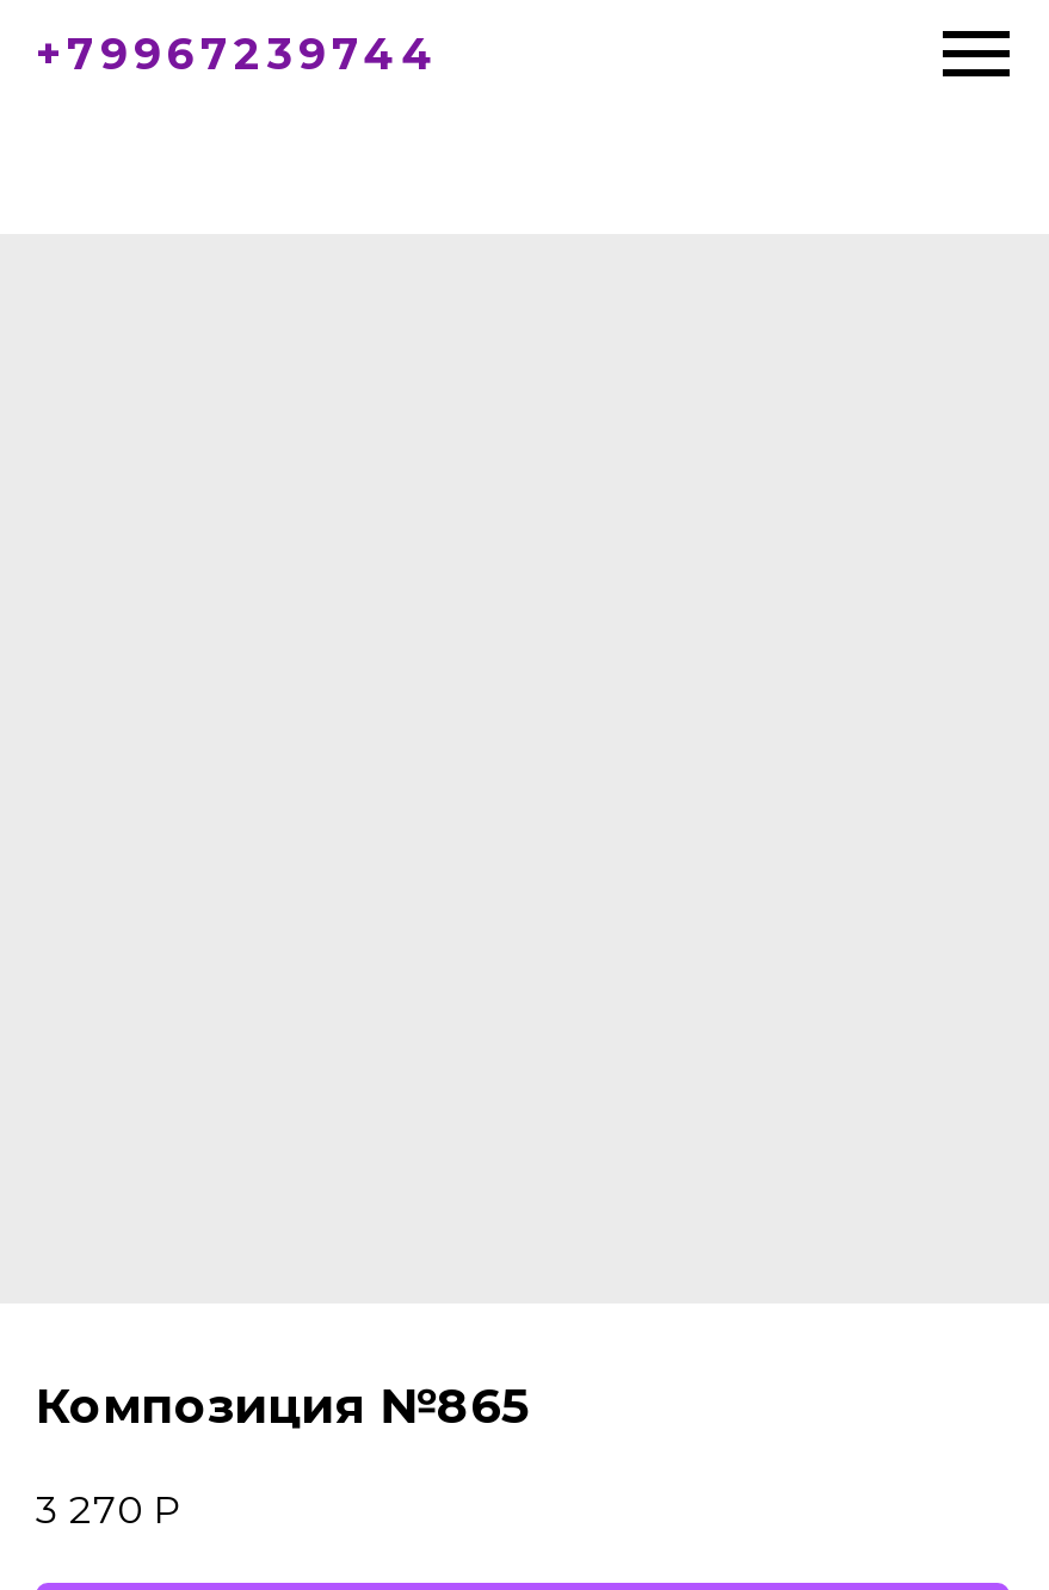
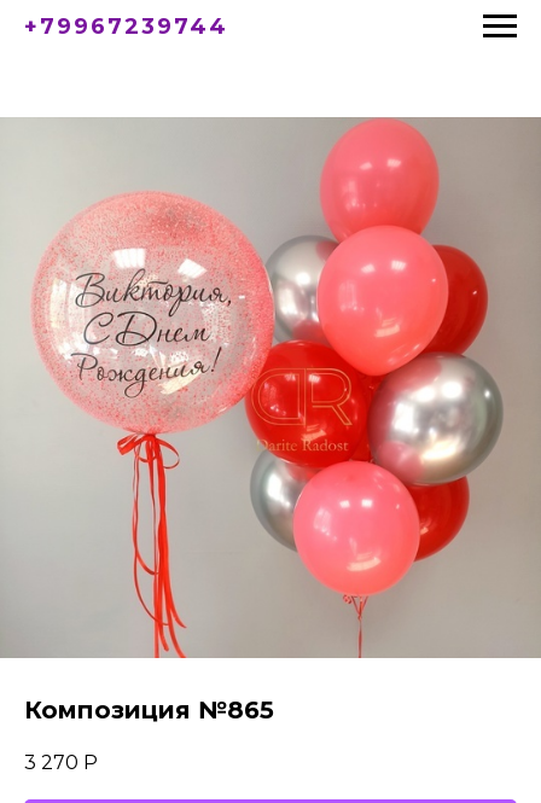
none -> [4,117,537,659] [image]

